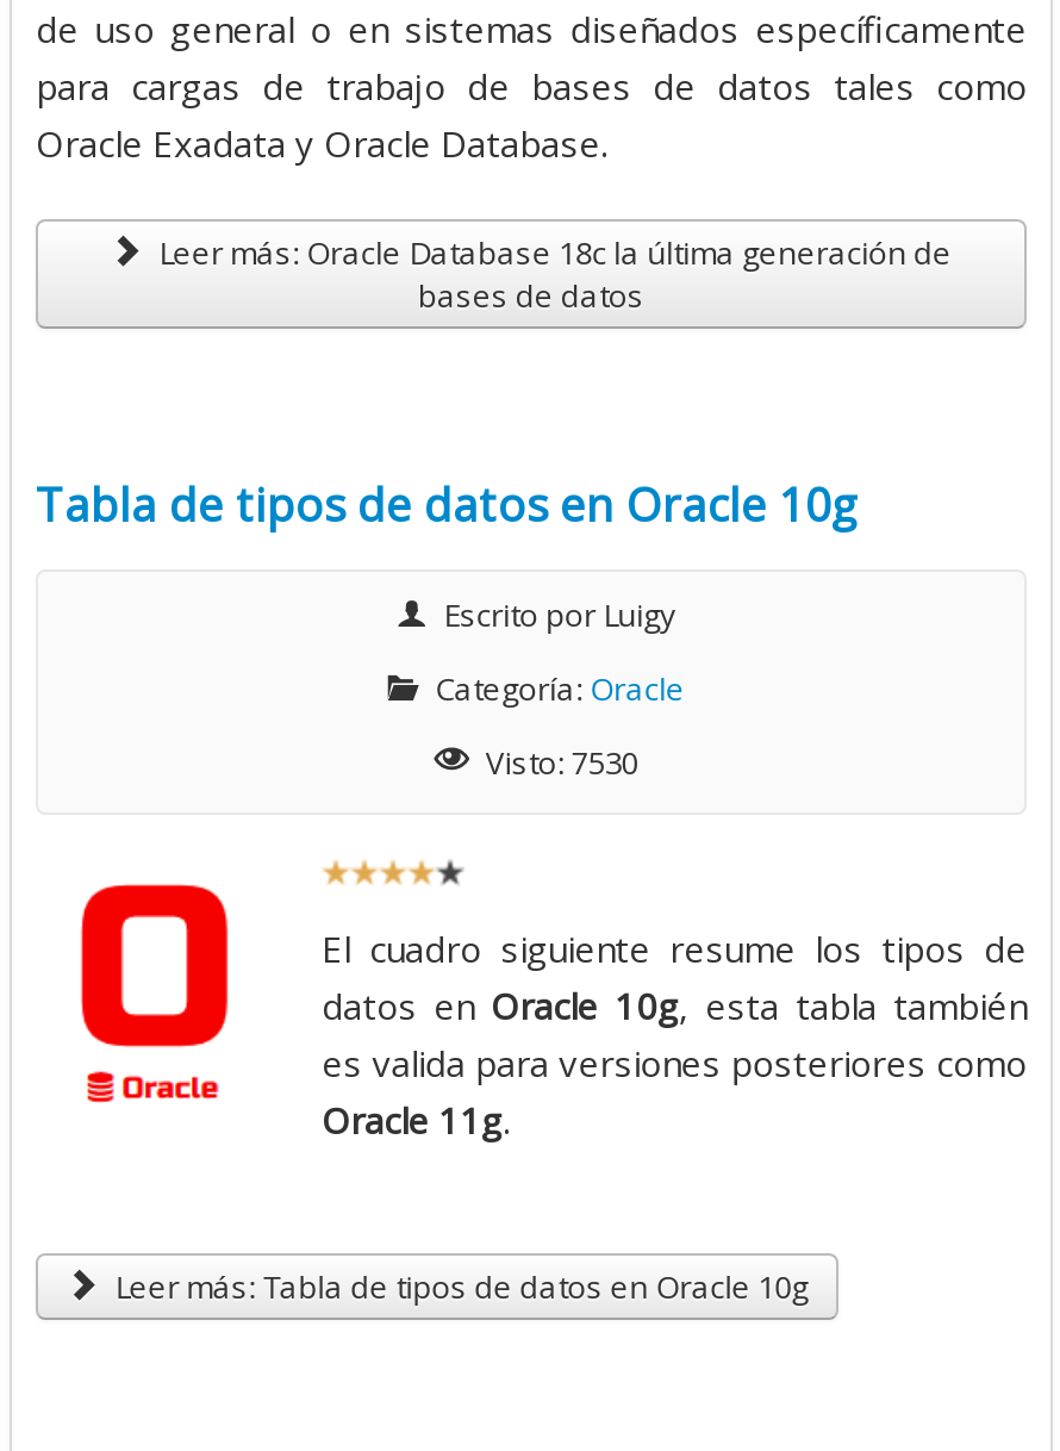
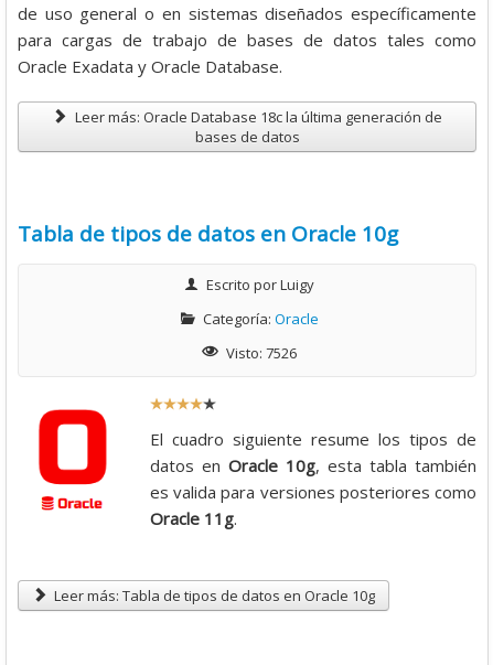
[486,741,638,784] Visto: 7530 -> [226,343,297,363] Visto: 7526

